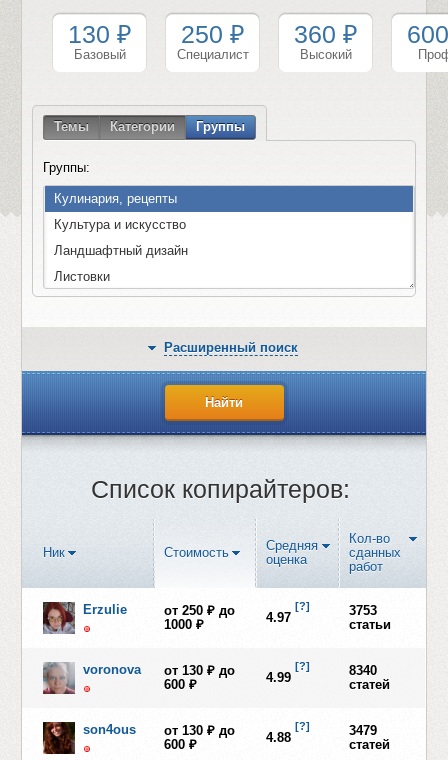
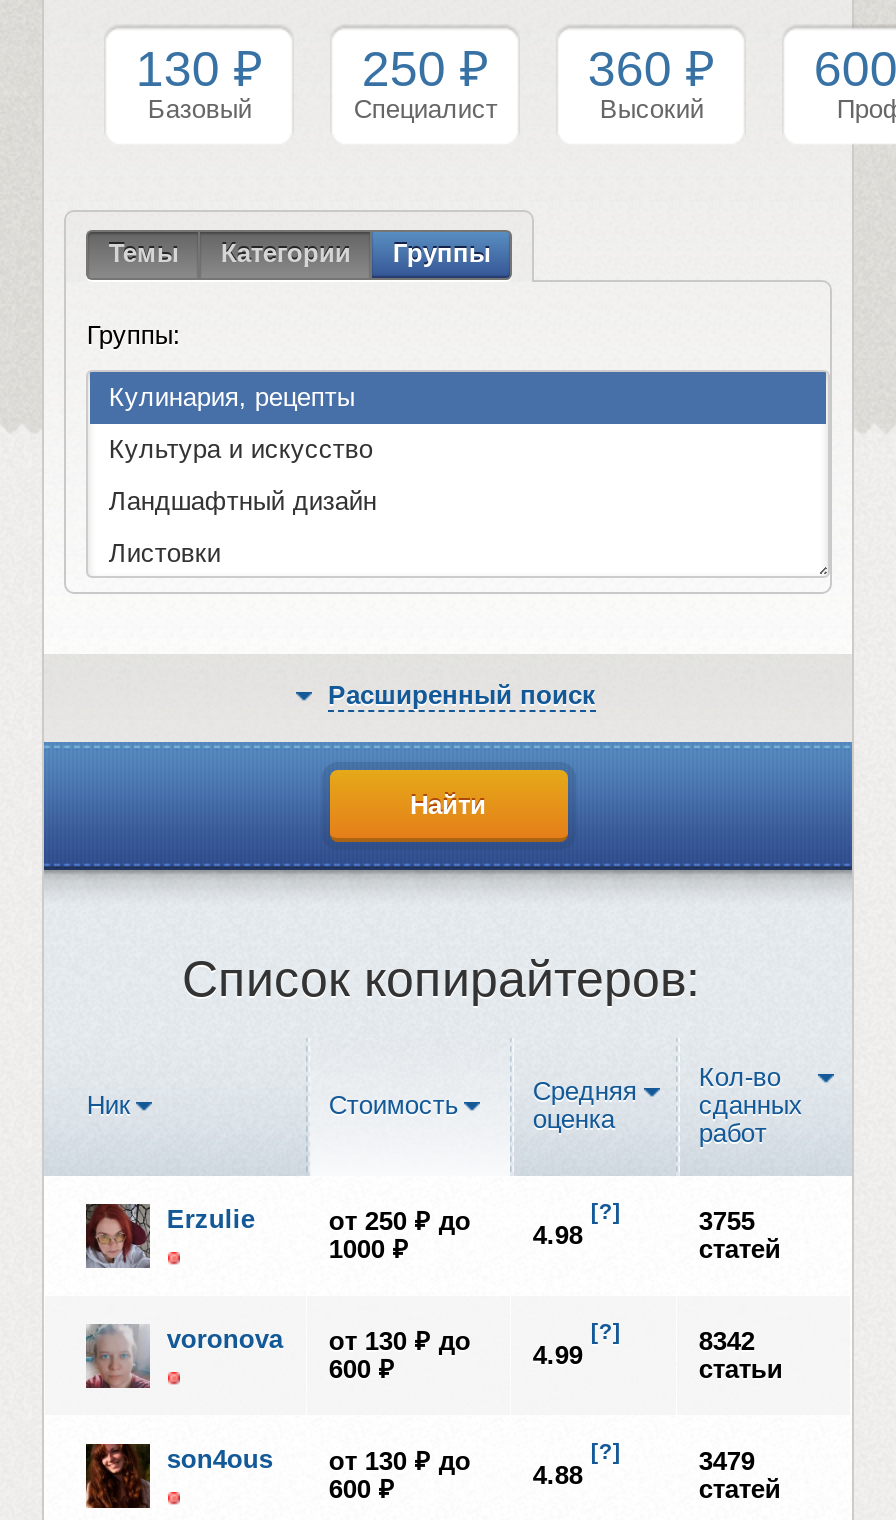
[349,603,391,632] 3753 | статьи -> [699,1205,781,1263] 3755 | статей
[266,610,295,625] 4.97 -> [533,1219,591,1249] 4.98
[349,663,390,692] 8340 | статей -> [699,1325,783,1383] 8342 | статьи

